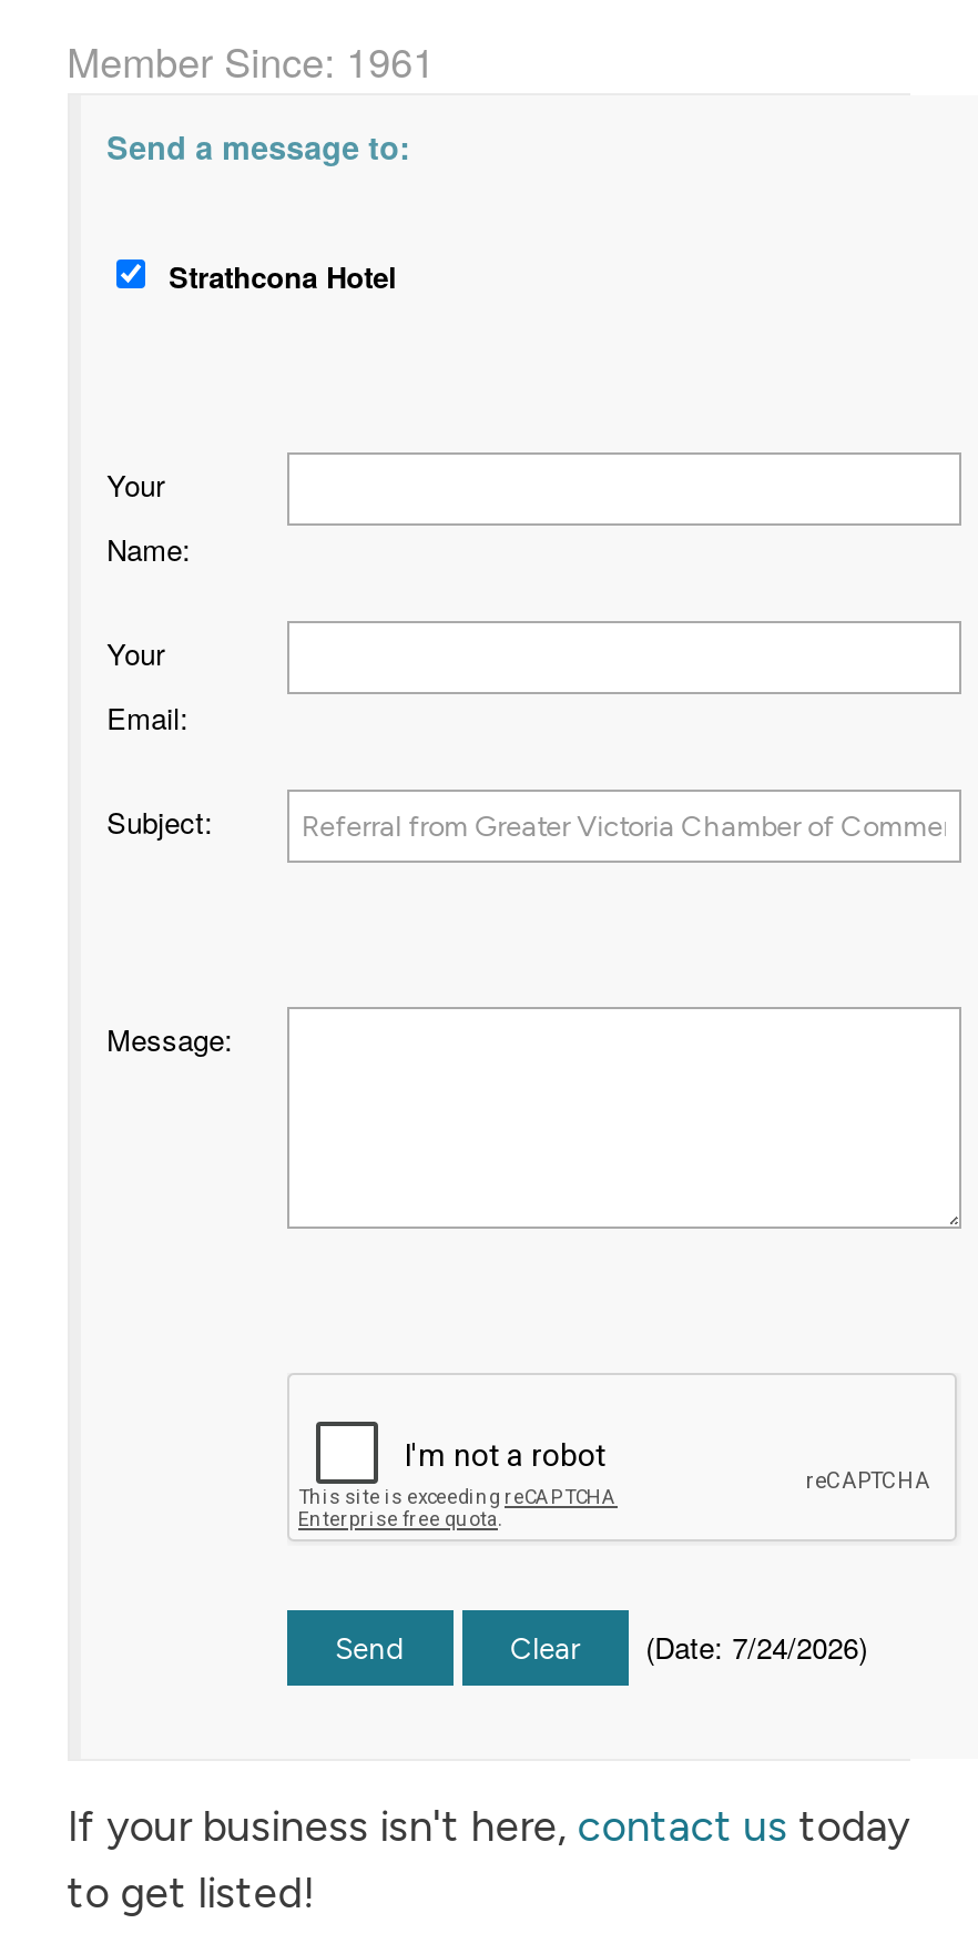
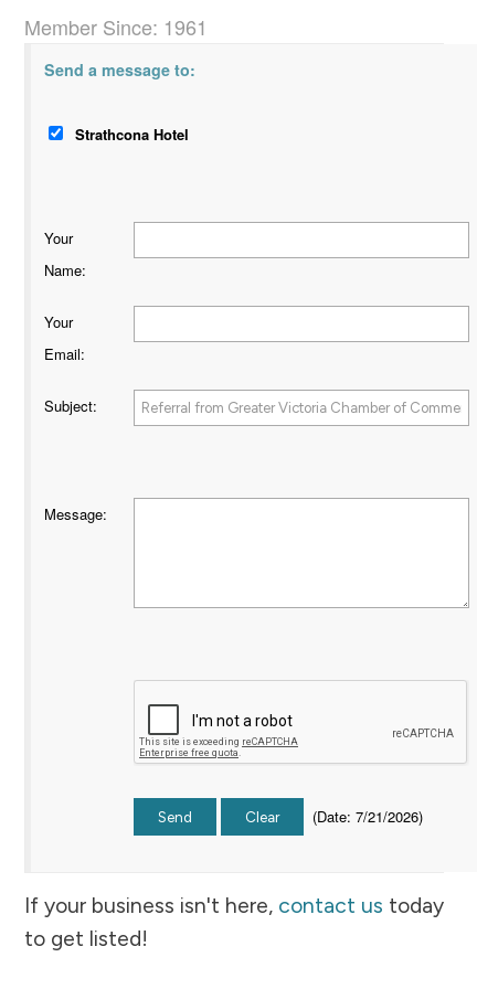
[628,1625,867,1667] (Date: 7/24/2026) -> [303,805,422,826] (Date: 7/21/2026)

